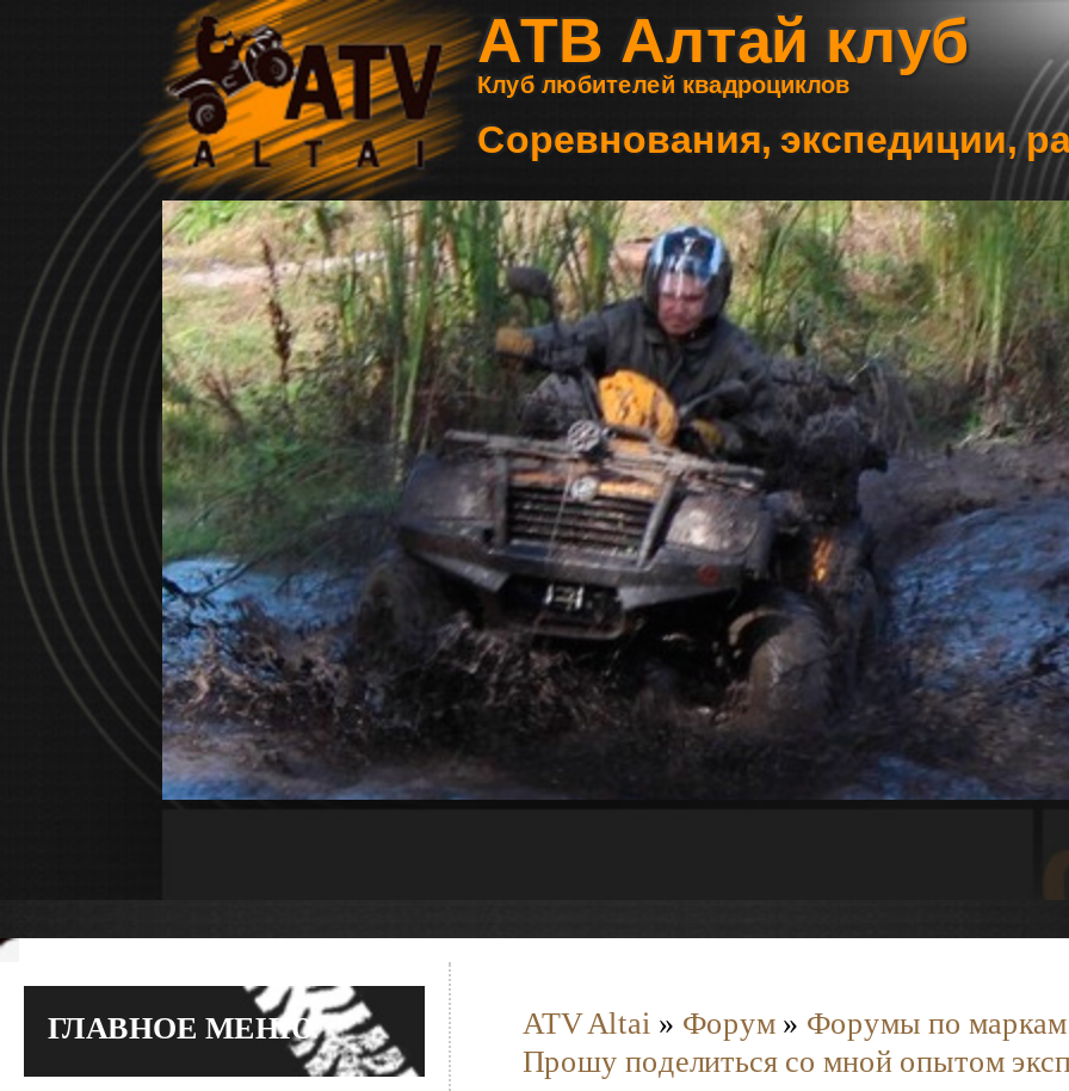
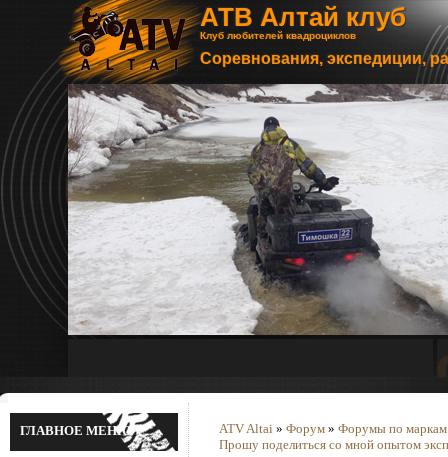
[160,198,1062,802] [image] -> [67,83,445,336] [image]

